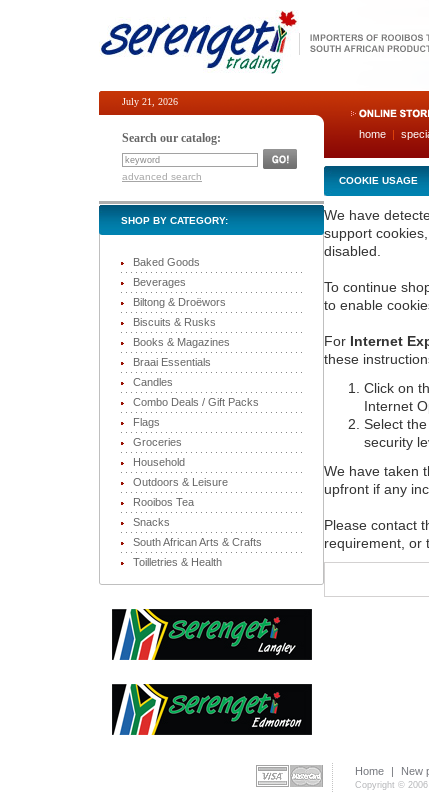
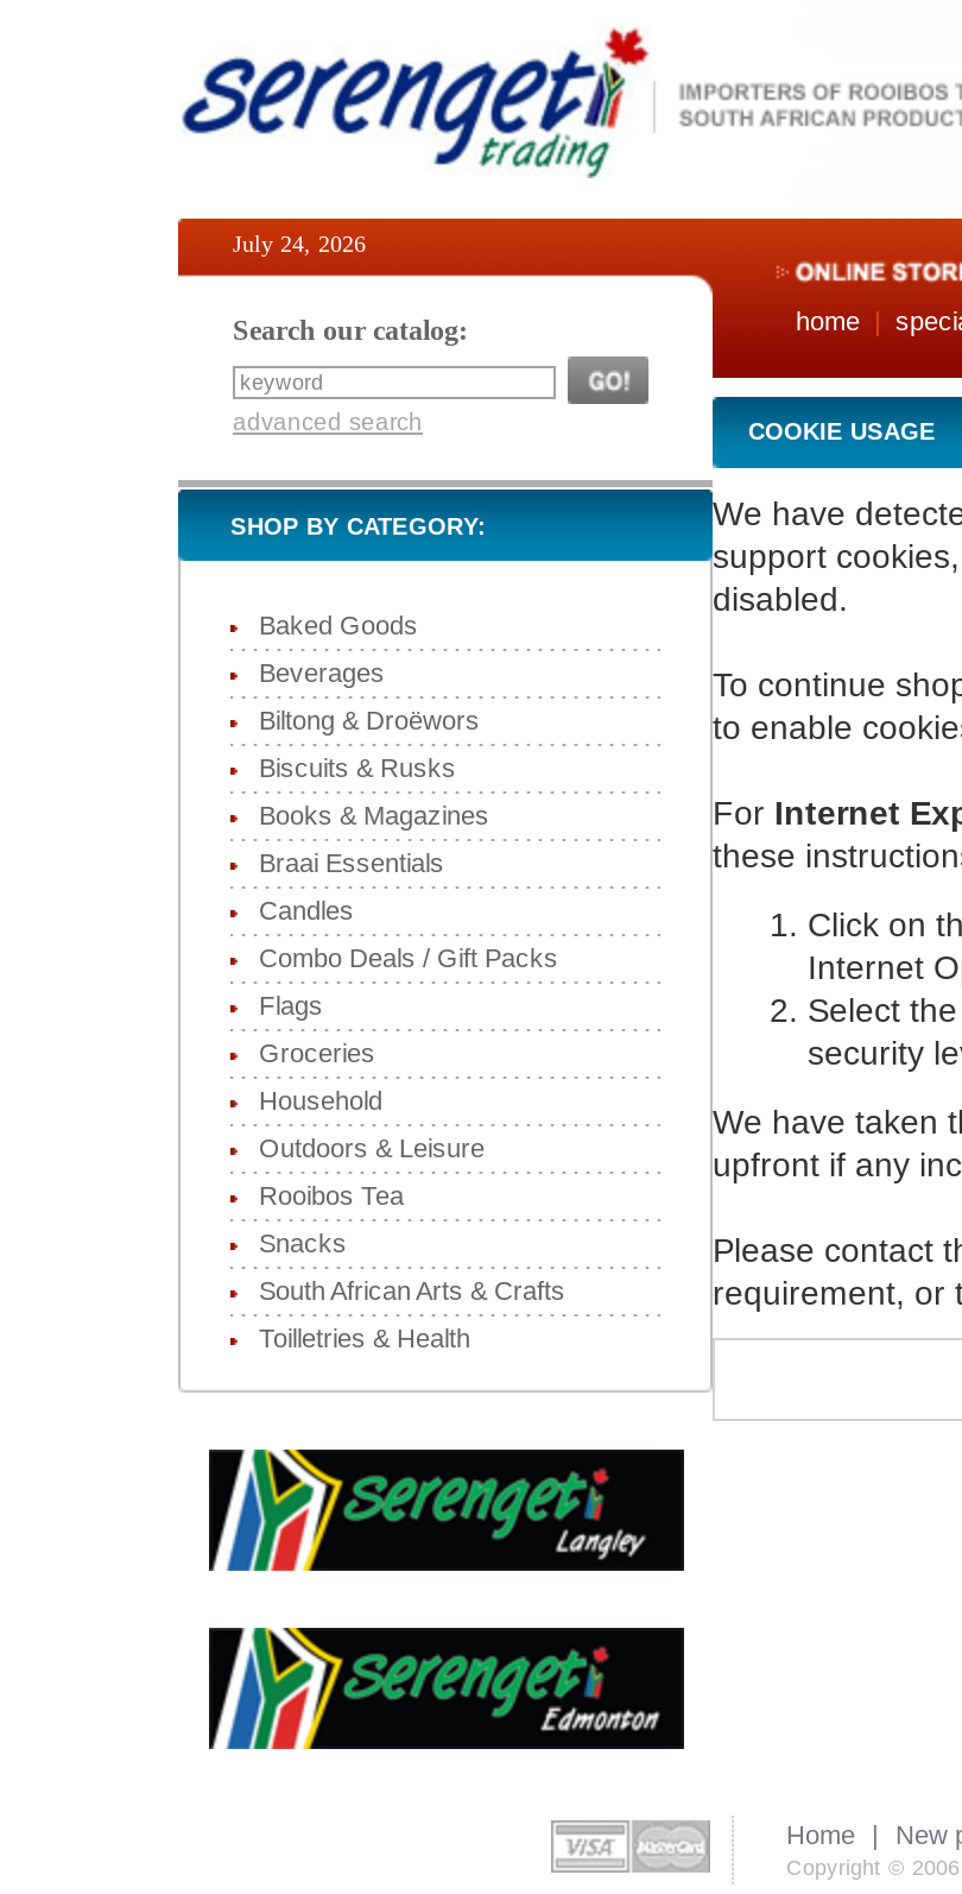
[122,96,178,107] July 21, 2026 -> [233,231,366,257] July 24, 2026

